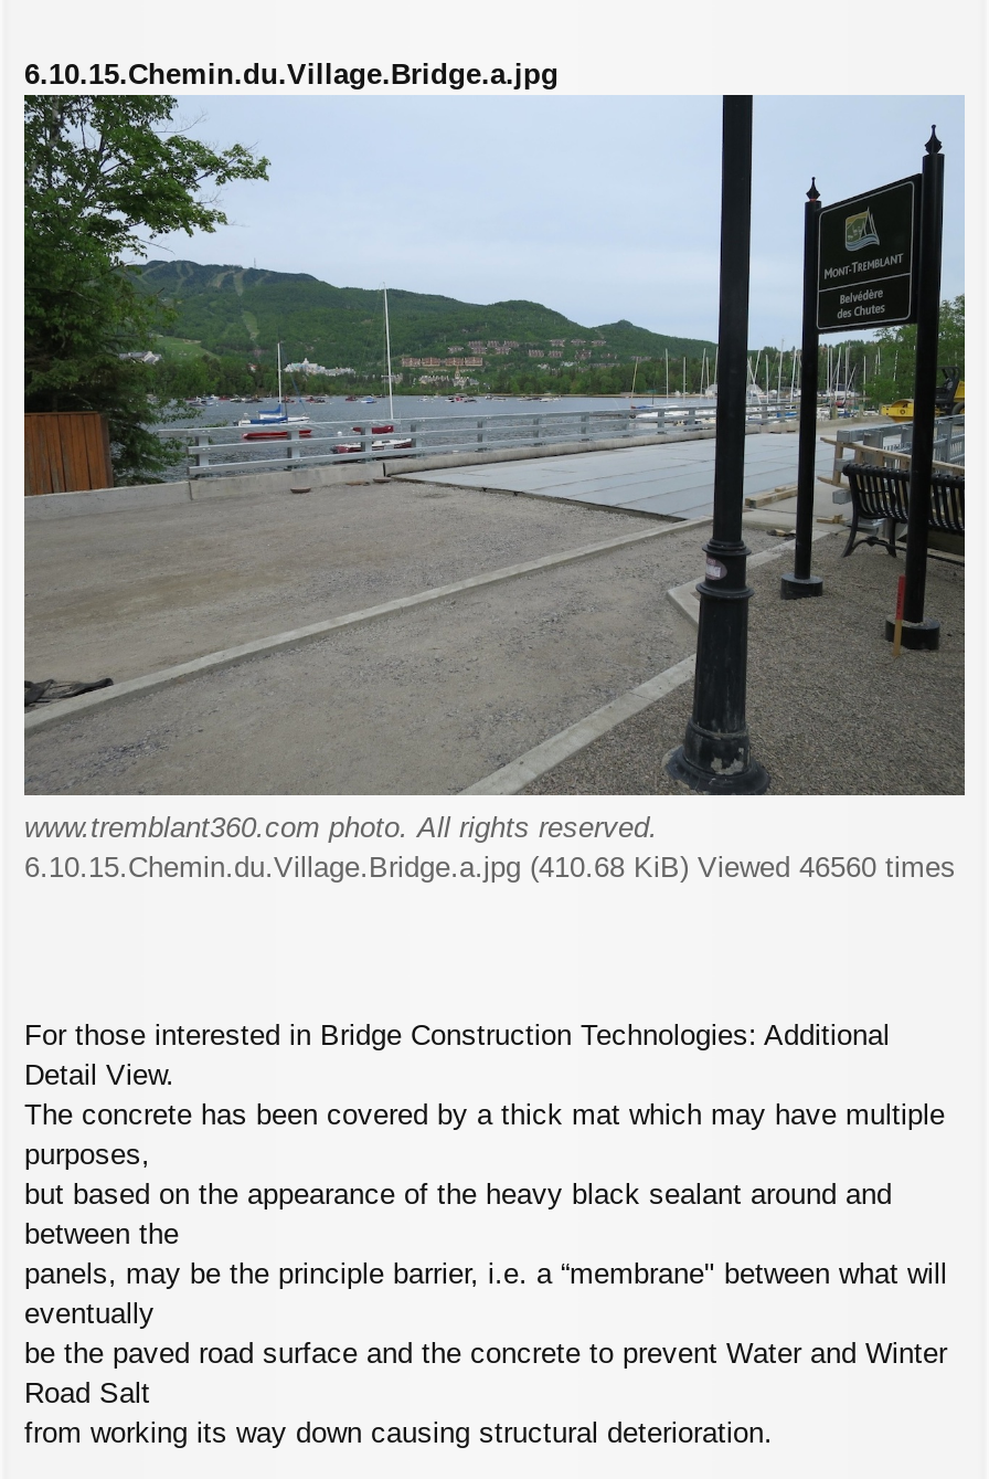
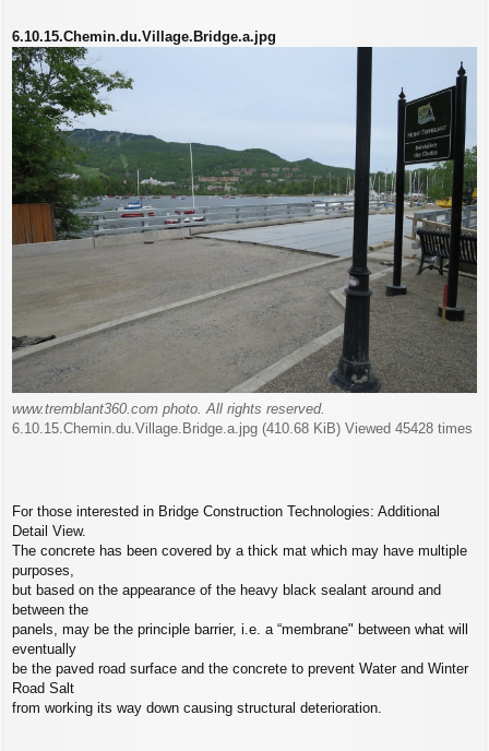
[24,850,956,883] 6.10.15.Chemin.du.Village.Bridge.a.jpg (410.68 KiB) Viewed 46560 times -> [12,420,473,436] 6.10.15.Chemin.du.Village.Bridge.a.jpg (410.68 KiB) Viewed 45428 times

